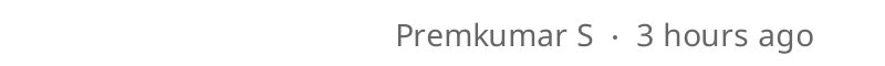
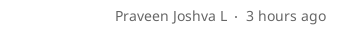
[395,20,594,57] Premkumar S -> [115,9,227,26] Praveen Joshva L

